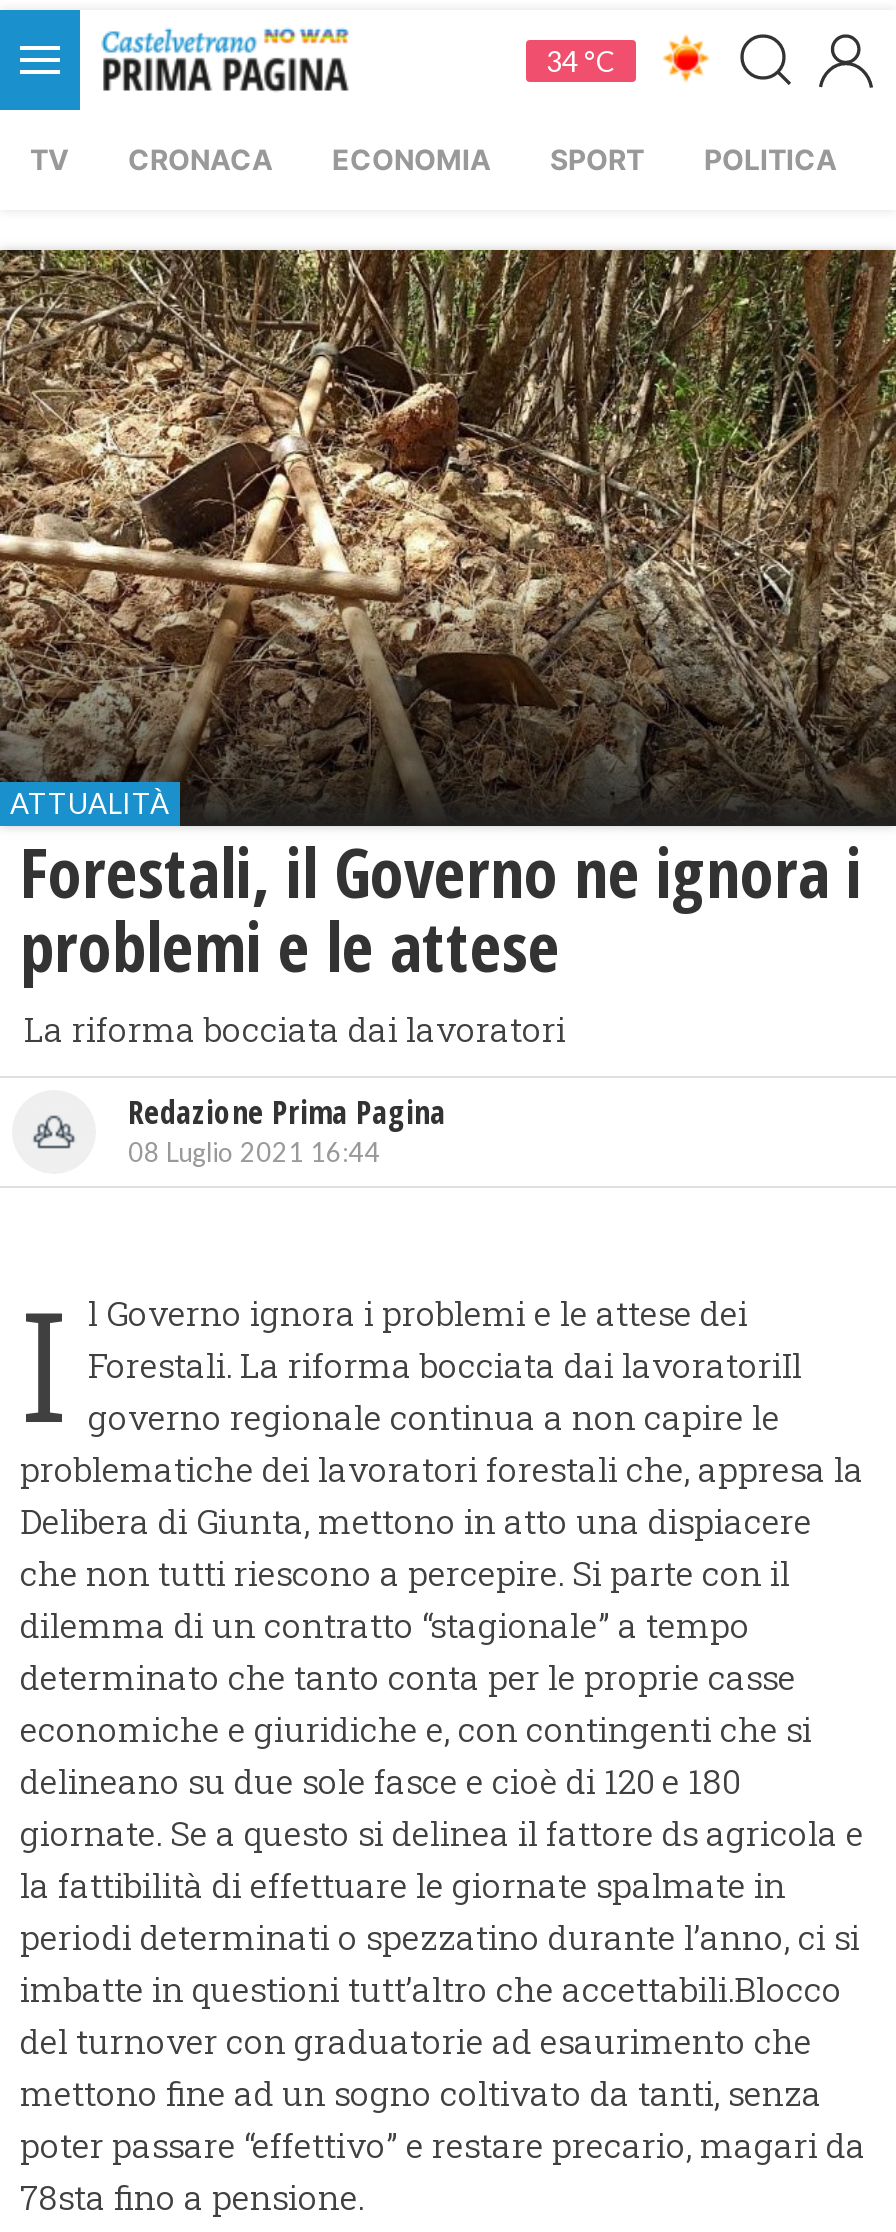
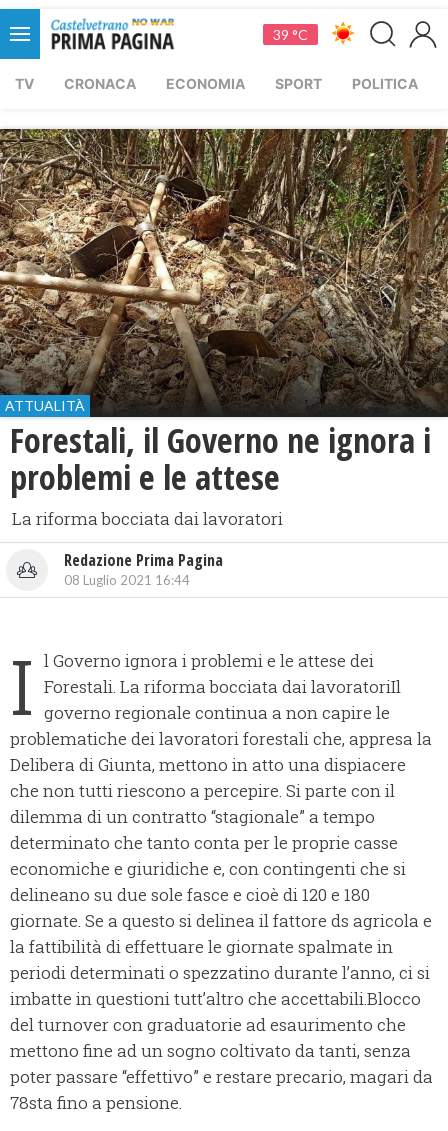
[546,43,616,77] 34 °C -> [273,25,308,42] 39 °C

